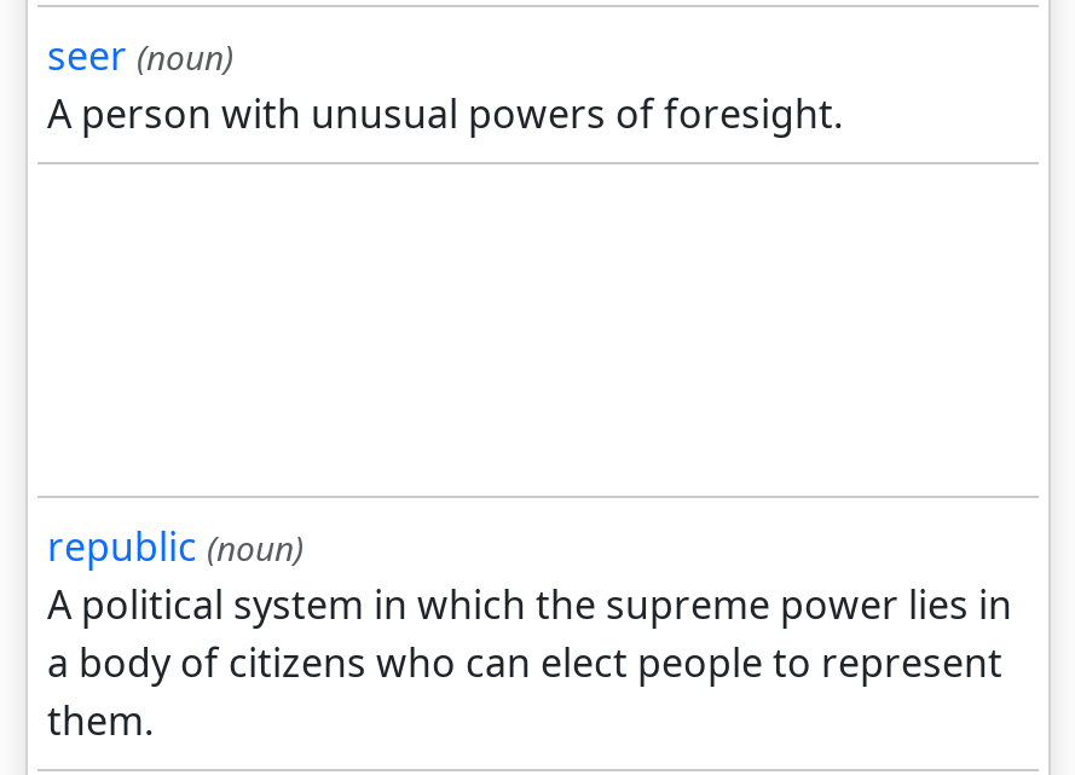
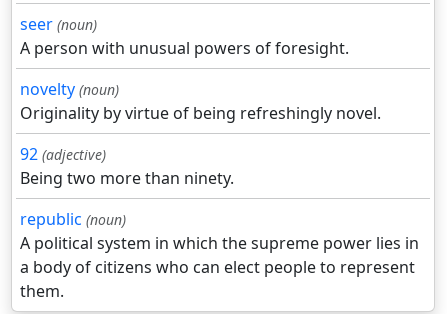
none -> [20,78,381,189] novelty (noun) | Originality by virtue of being refreshingly novel. | 92 (adjective) | Being two more than ninety.

